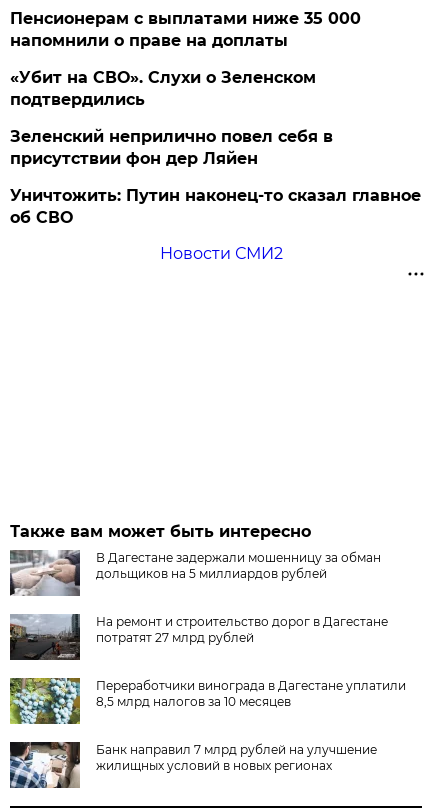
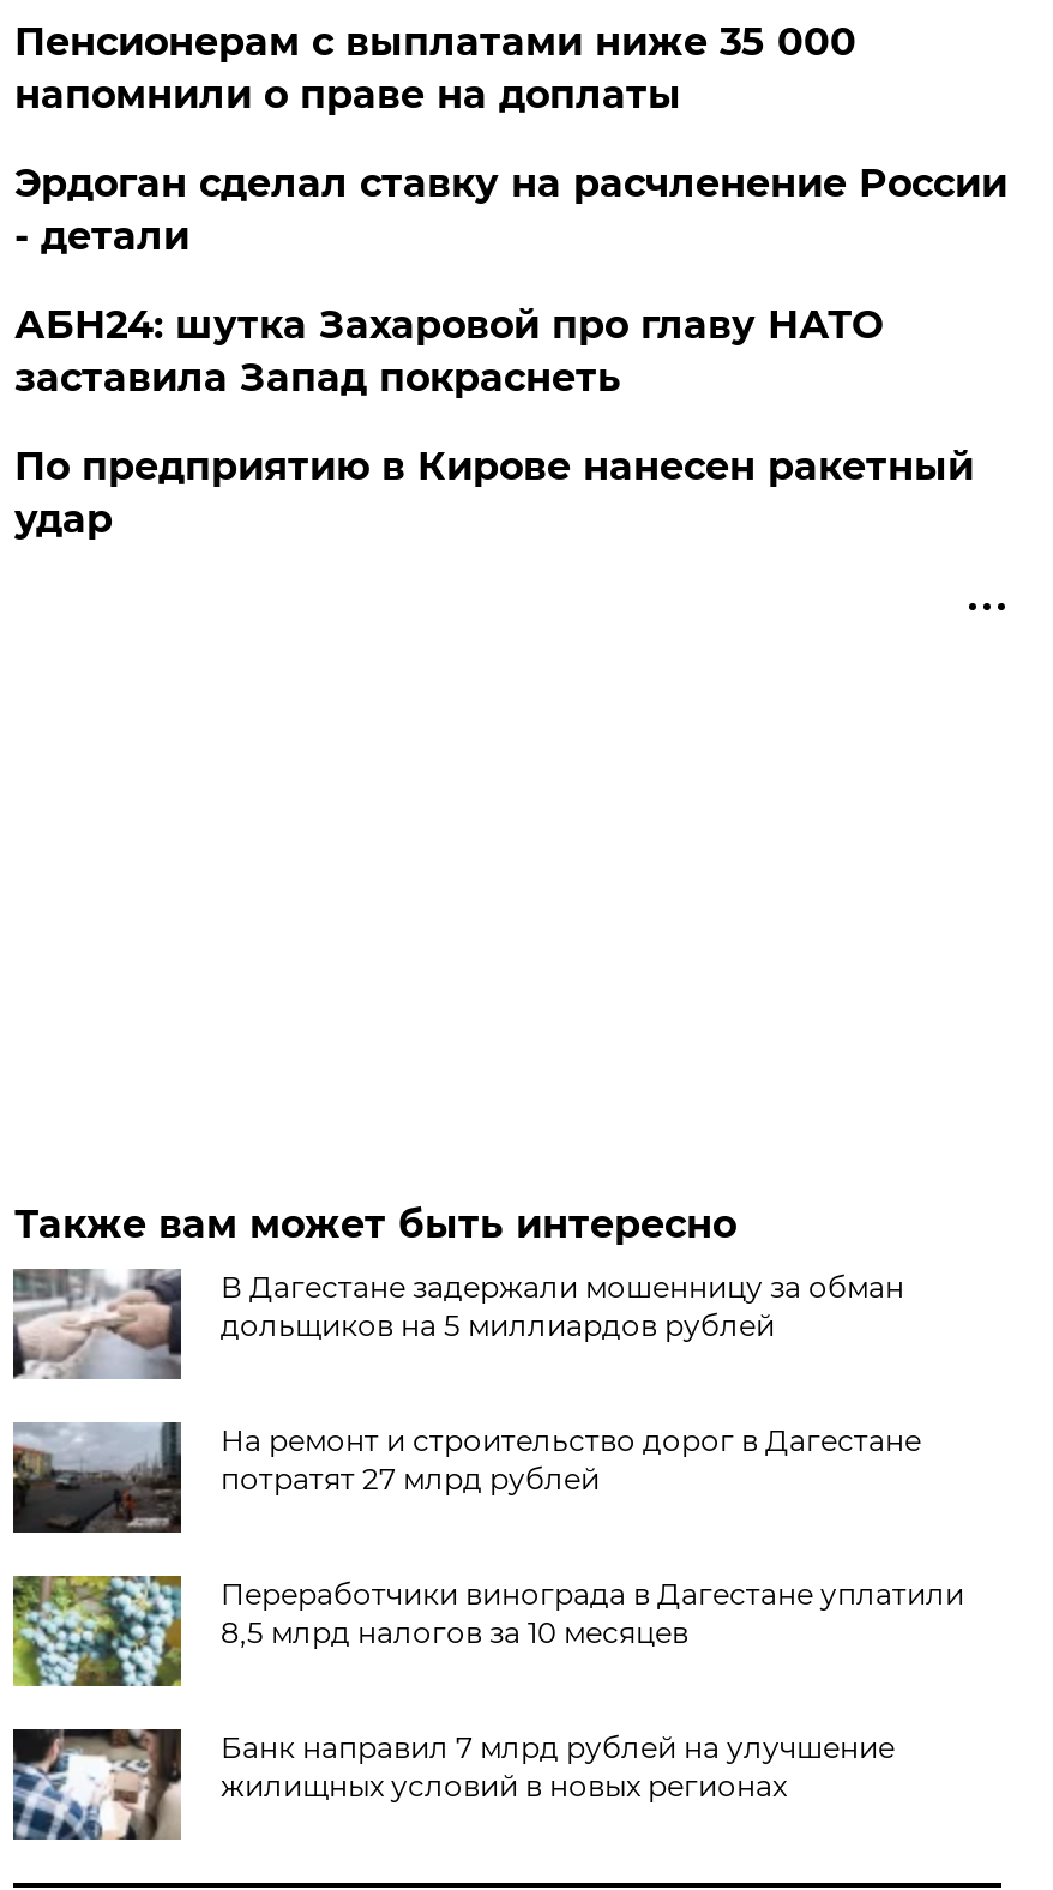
[10,68,421,263] «Убит на СВО». Слухи о Зеленском | подтвердились | Зеленский неприлично повел cебя в | присутствии фон дер Ляйен | Уничтожить: Путин наконец-то сказал главное | об СВО | Новости СМИ2 -> [14,161,1007,542] Эрдоган сделал ставку на расчленение России | - детали | АБН24: шутка Захаровой про главу НАТО | заставила Запад покраснеть | По предприятию в Кирове нанесен ракетный | удар

